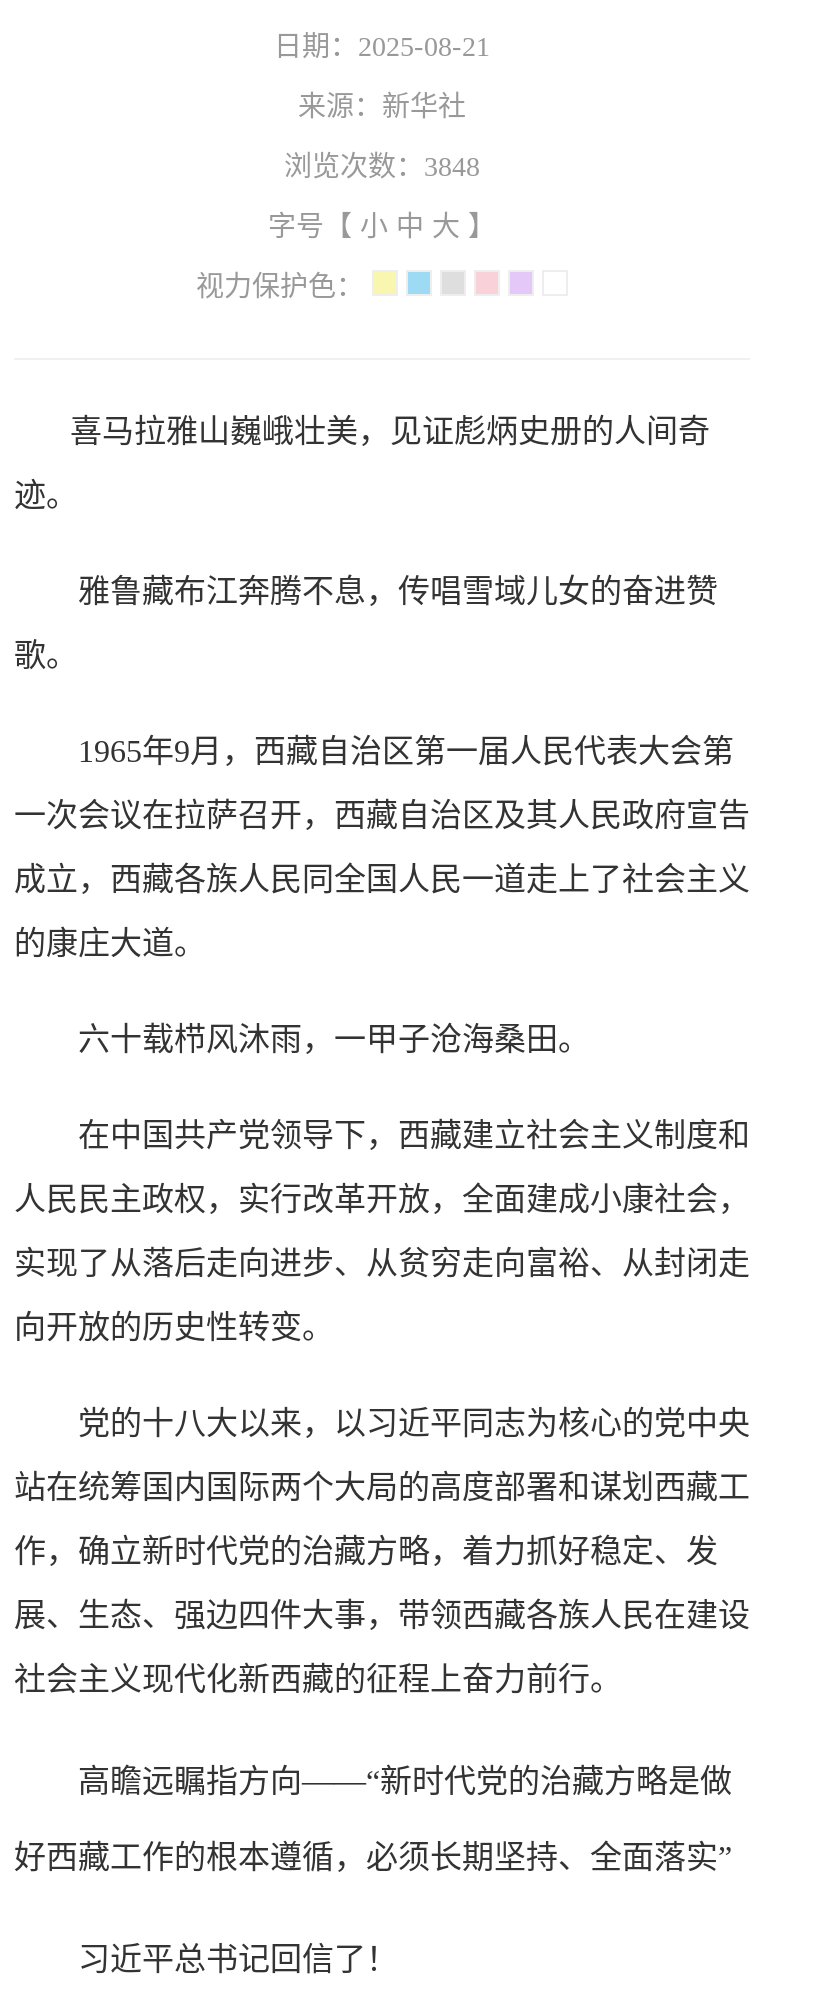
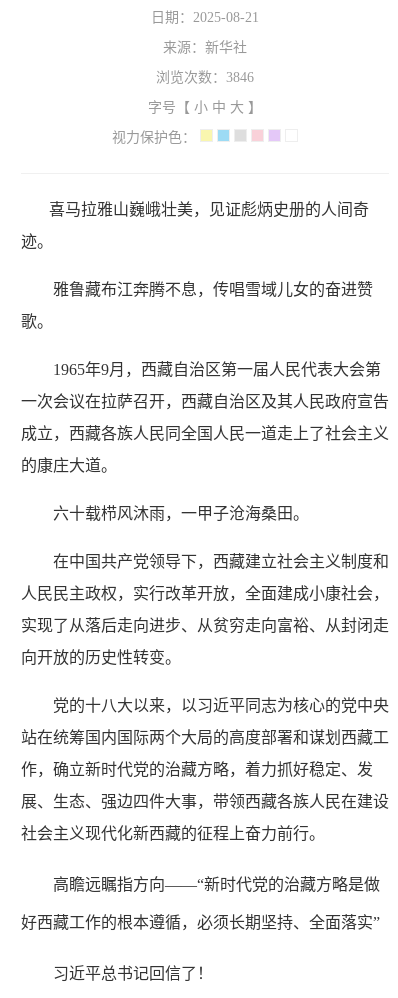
[284,153,480,183] 浏览次数：3848 -> [156,70,254,85] 浏览次数：3846

